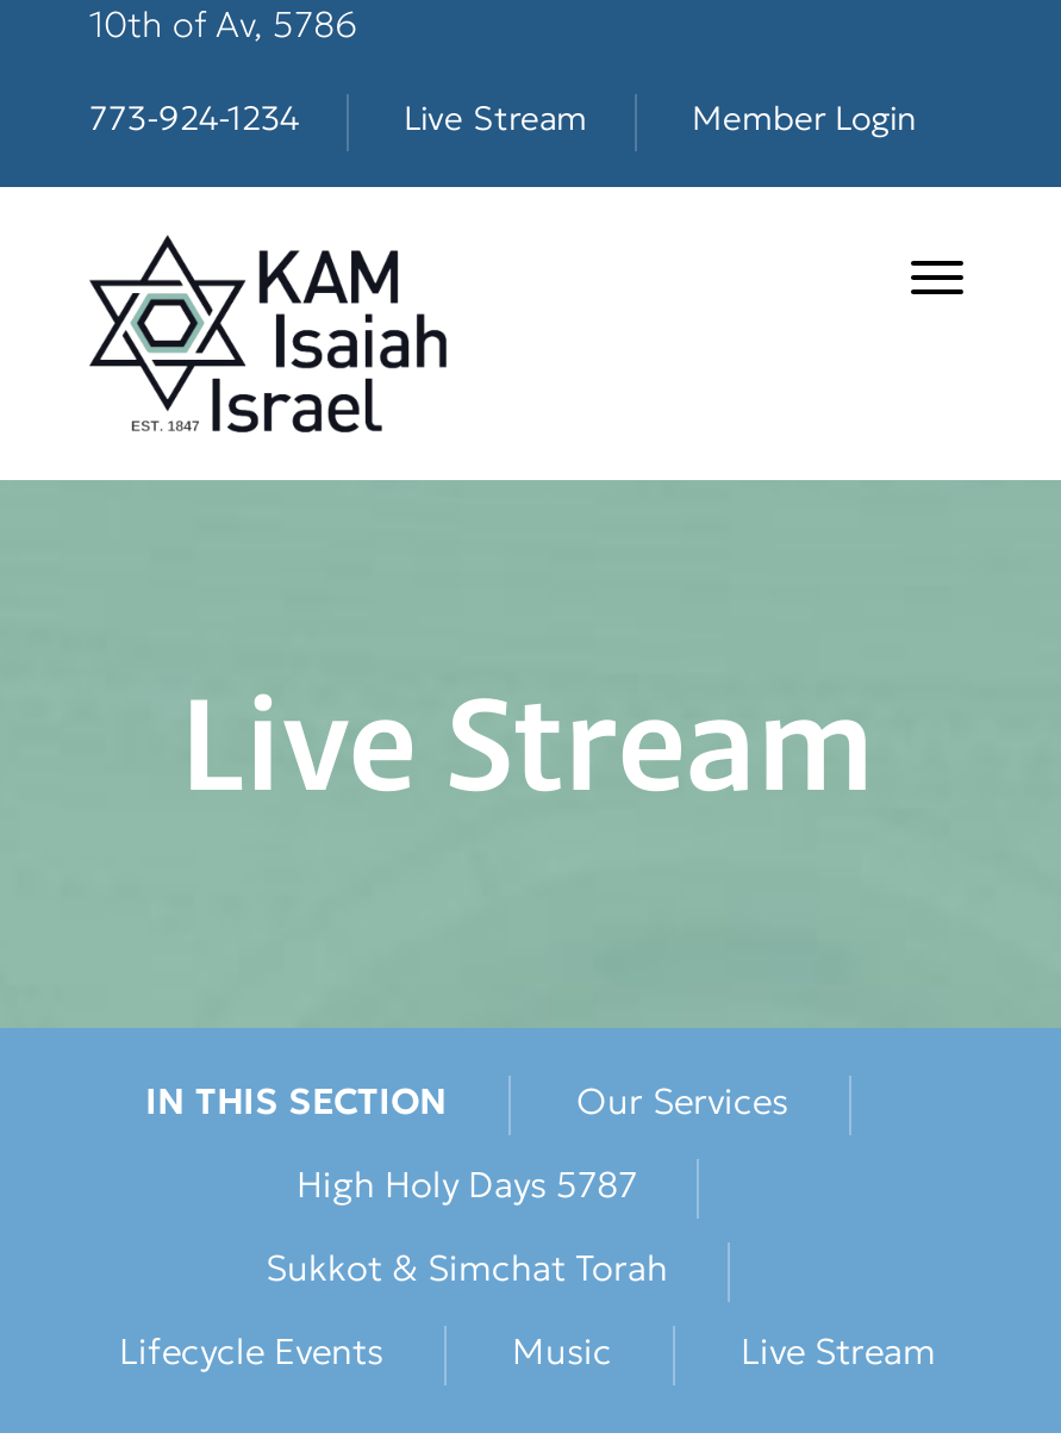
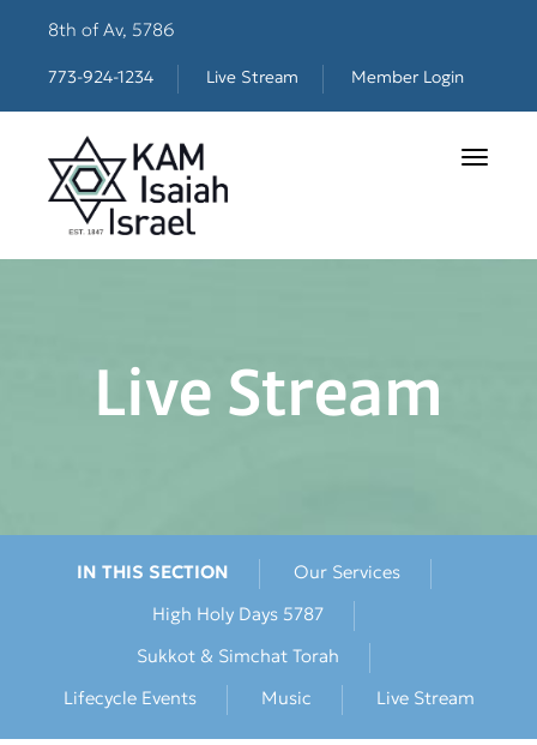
[89,11,358,46] 10th of Av, 5786 -> [48,23,175,41] 8th of Av, 5786

